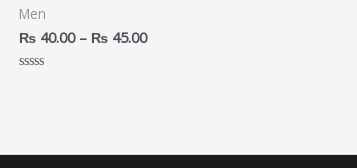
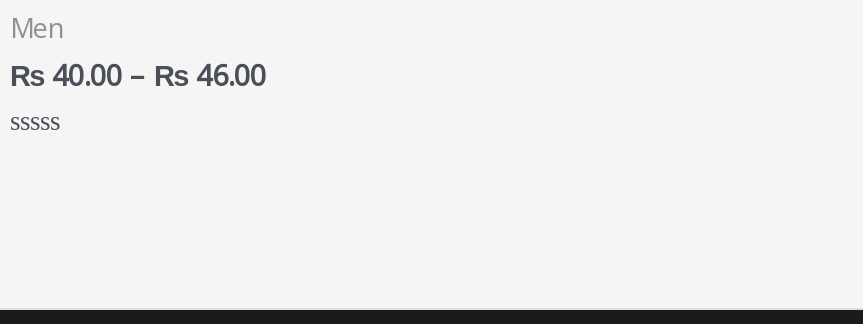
[19,28,147,47] ₨ 40.00 – ₨ 45.00 -> [10,55,266,93] ₨ 40.00 – ₨ 46.00

